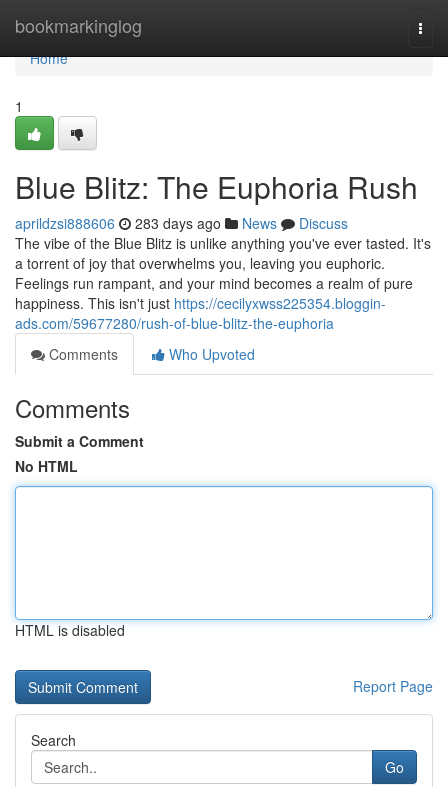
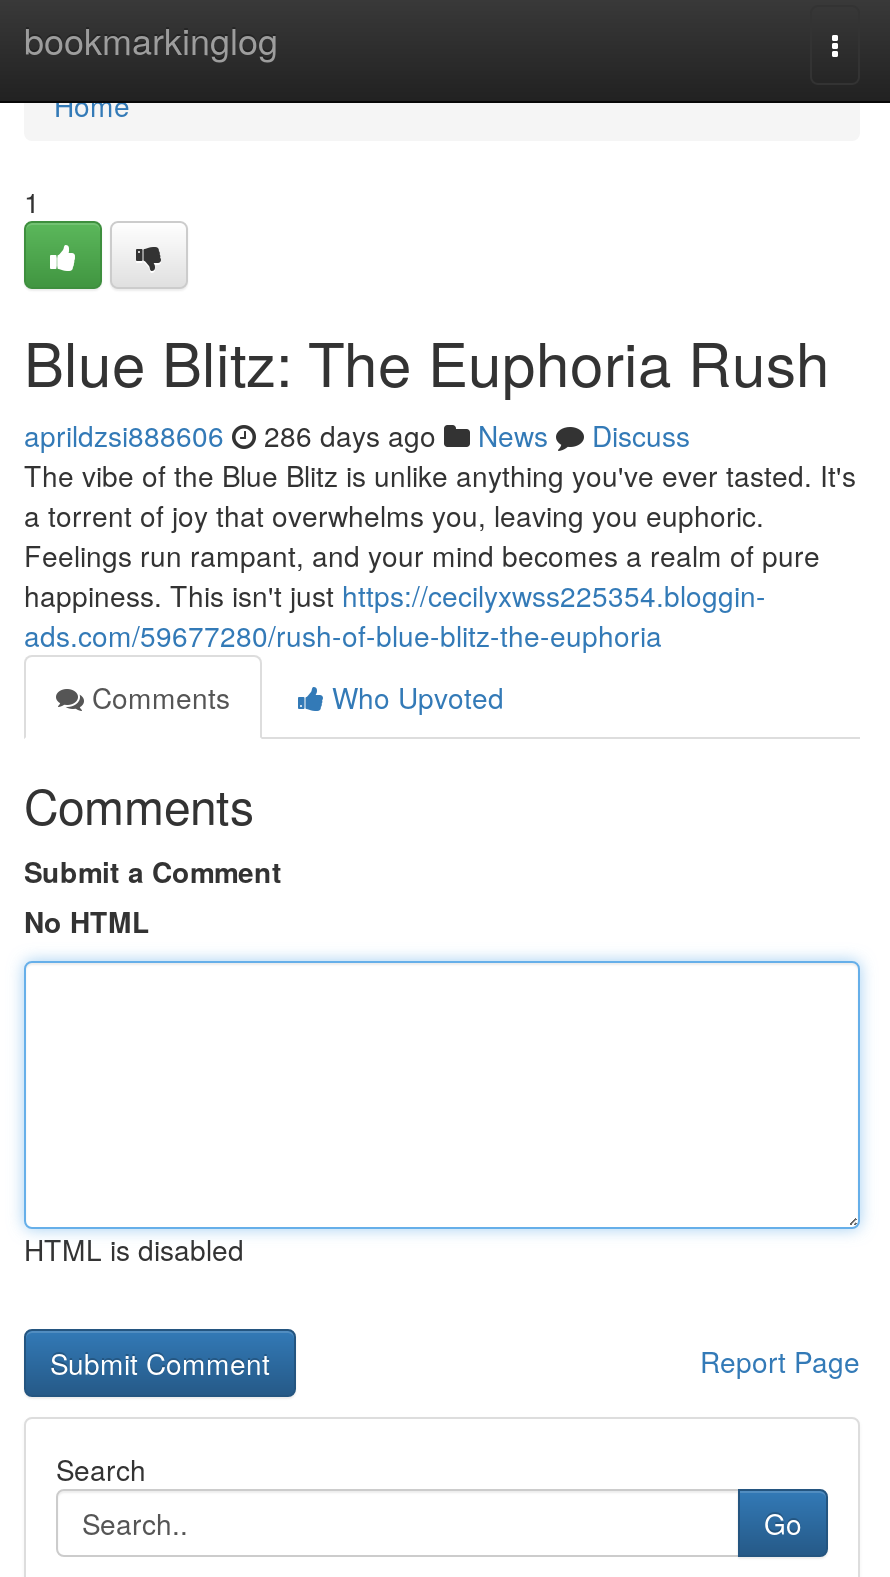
[15,213,348,233] aprildzsi888606 283 days ago News Discuss -> [24,415,690,455] aprildzsi888606 286 days ago News Discuss

